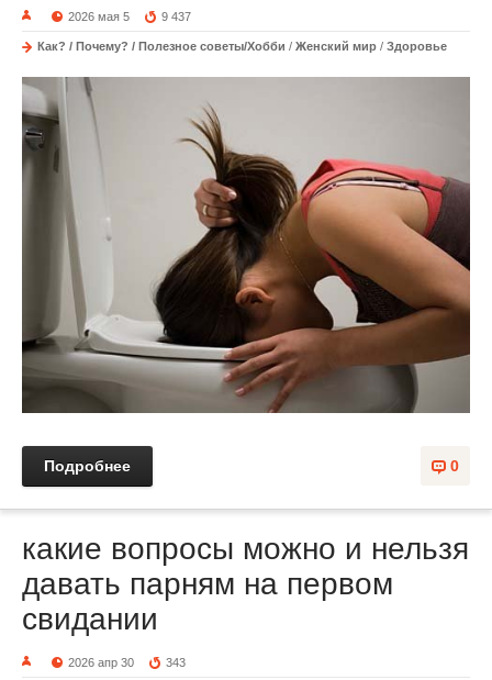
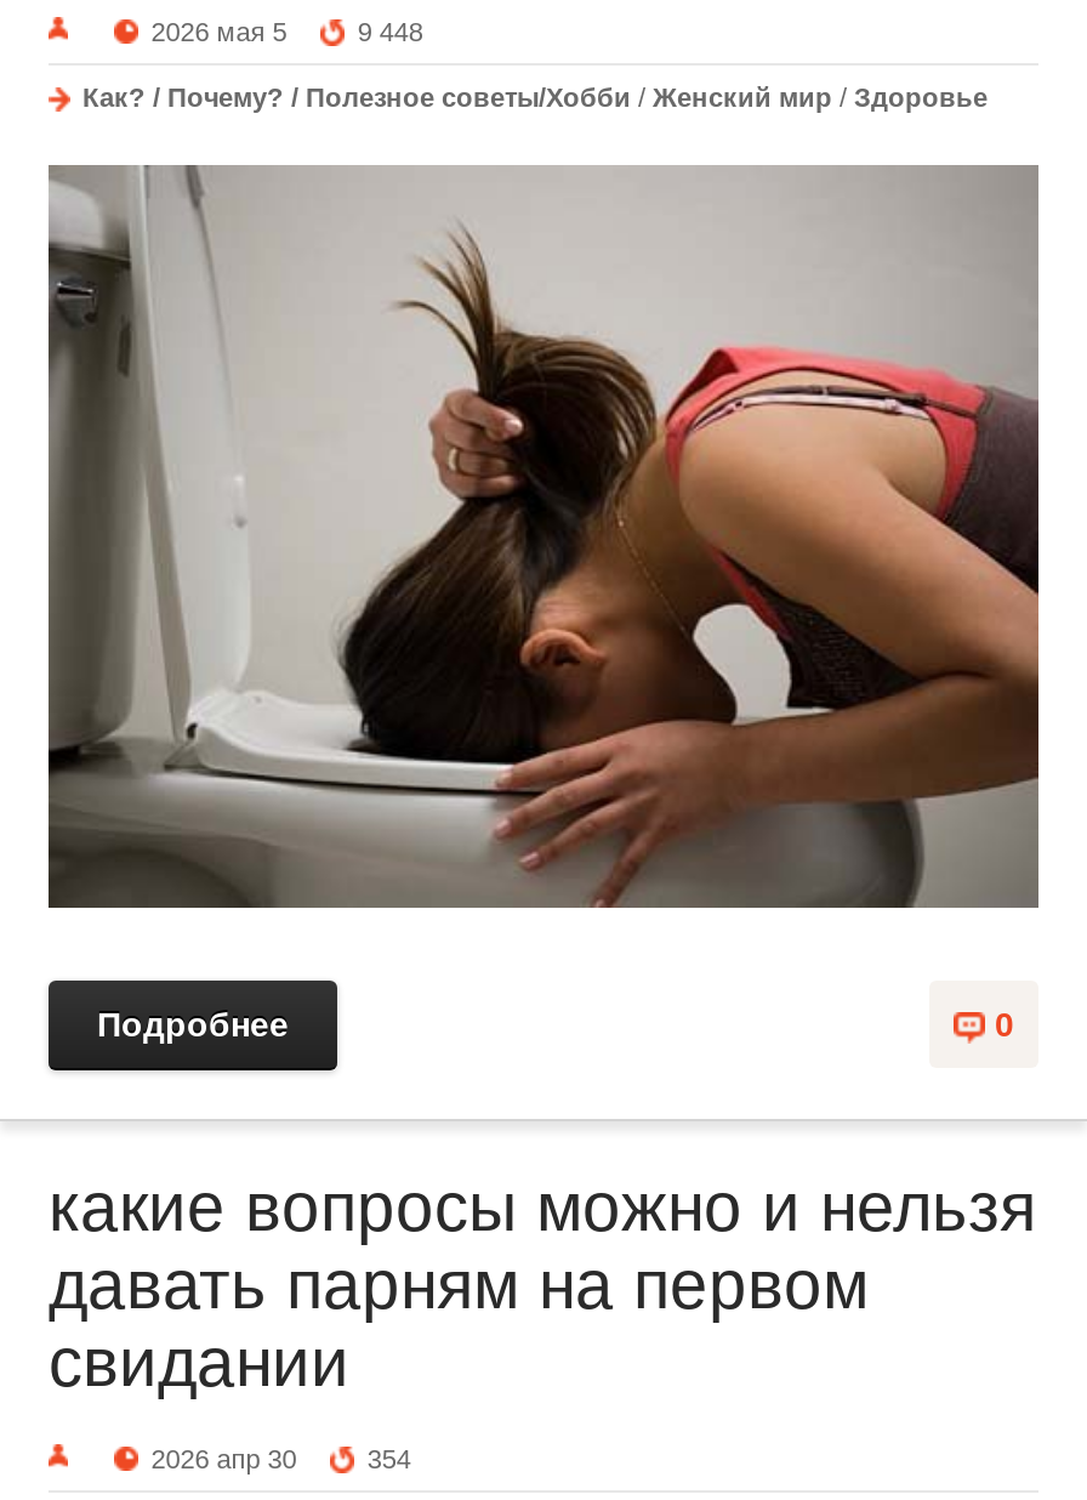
[162,10,192,23] 9 437 -> [358,17,423,46] 9 448
[166,656,186,669] 343 -> [367,1444,411,1474] 354

